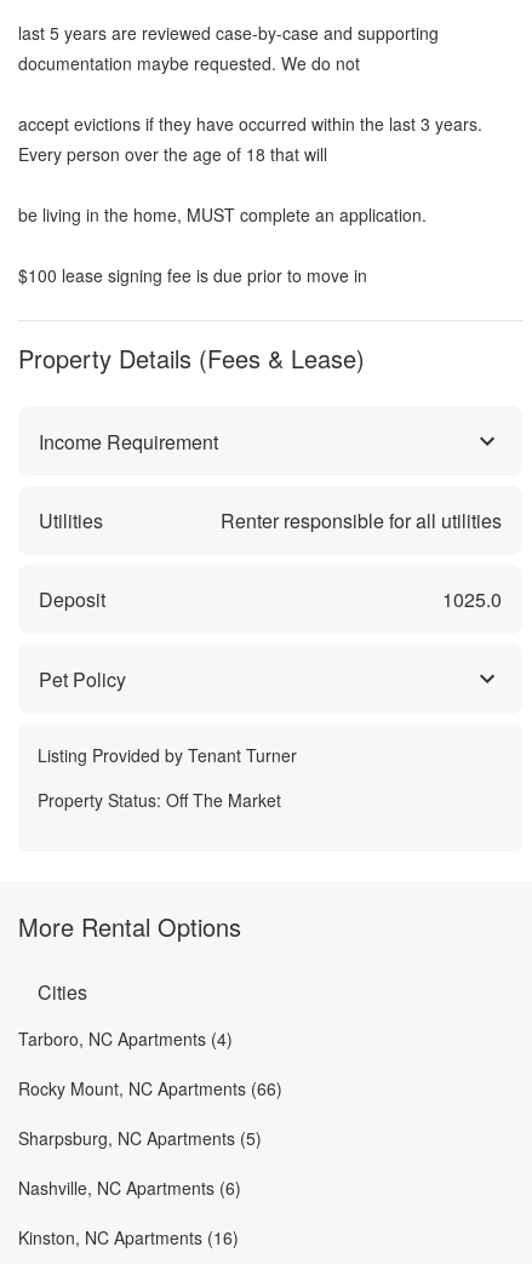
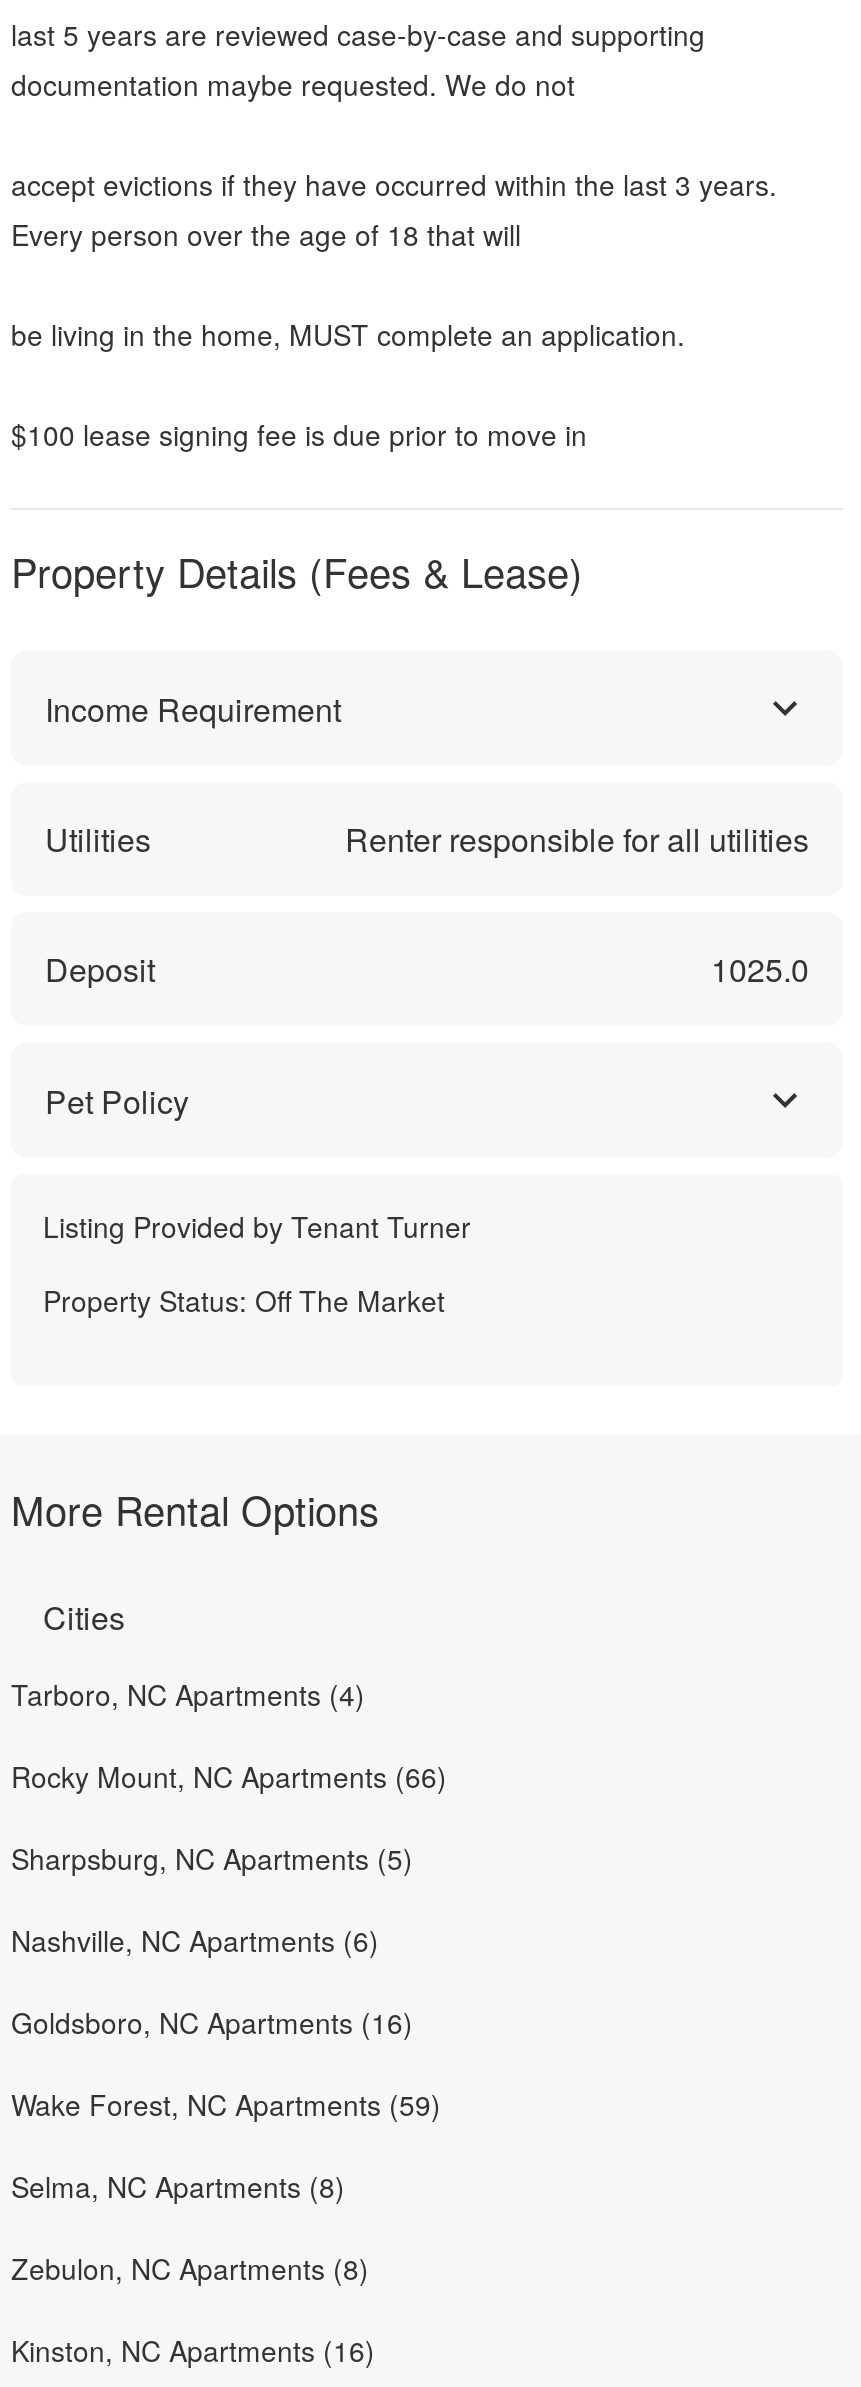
none -> [11,2002,441,2288] Goldsboro, NC Apartments (16) | Wake Forest, NC Apartments (59) | Selma, NC Apartments (8) | Zebulon, NC Apartments (8)

